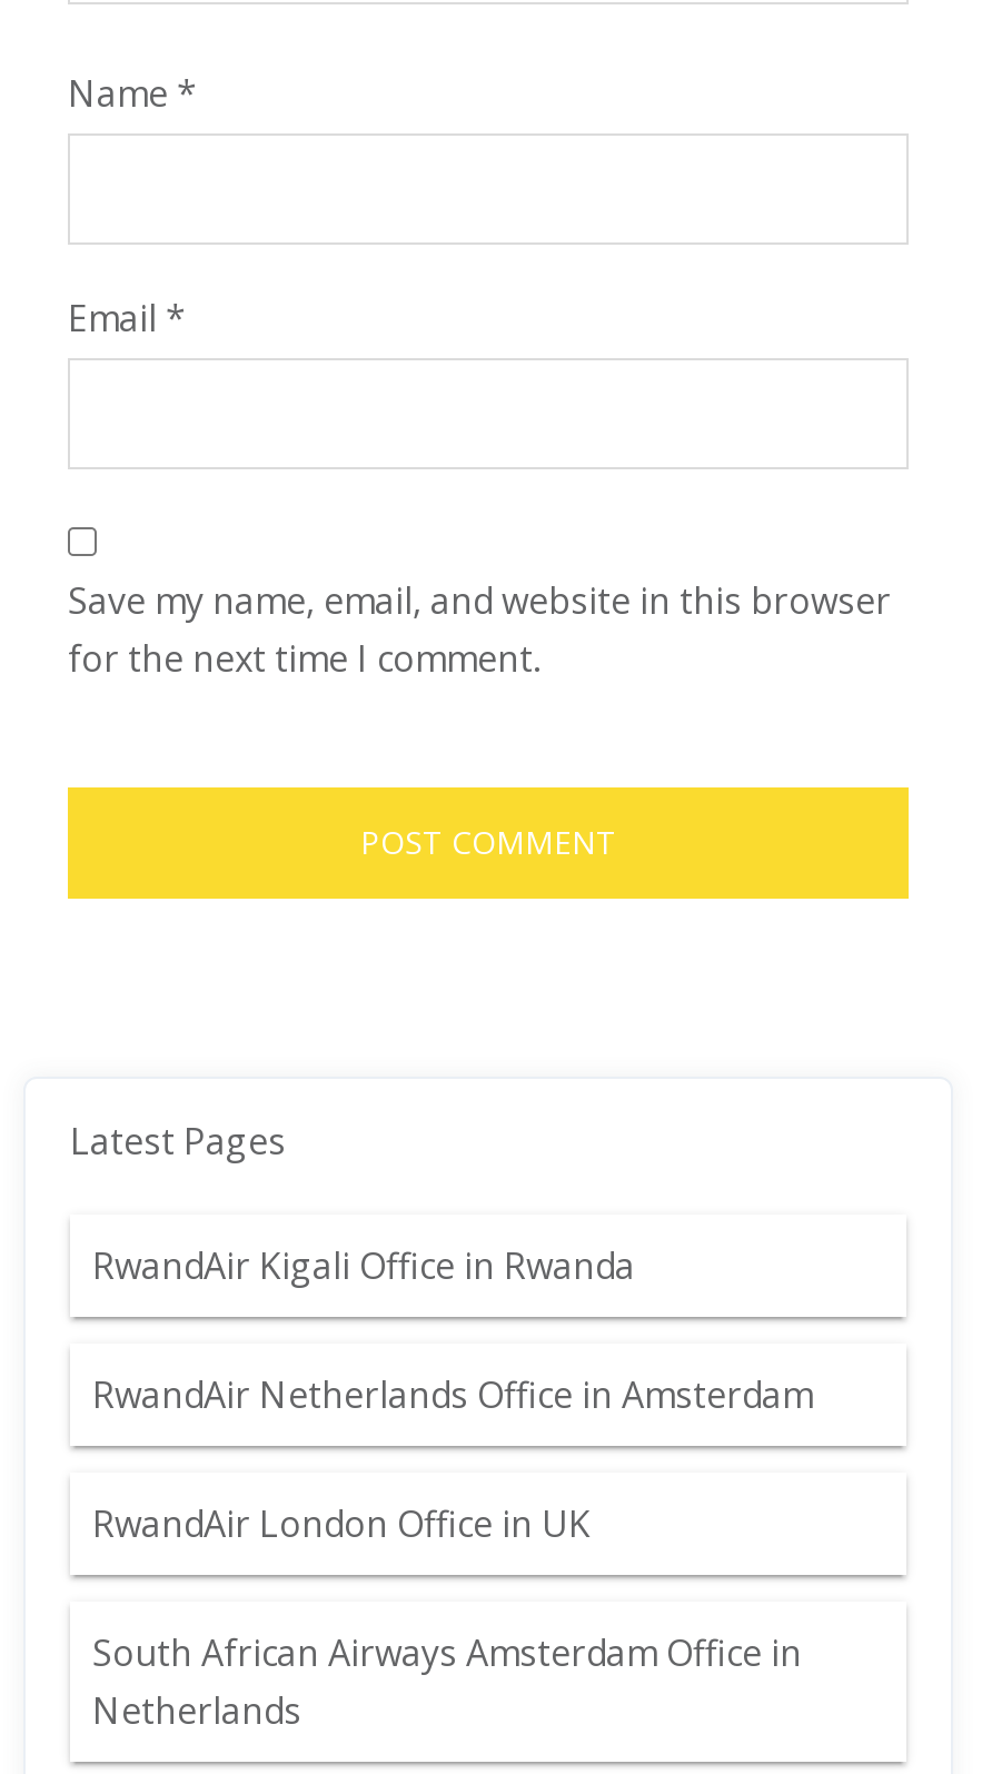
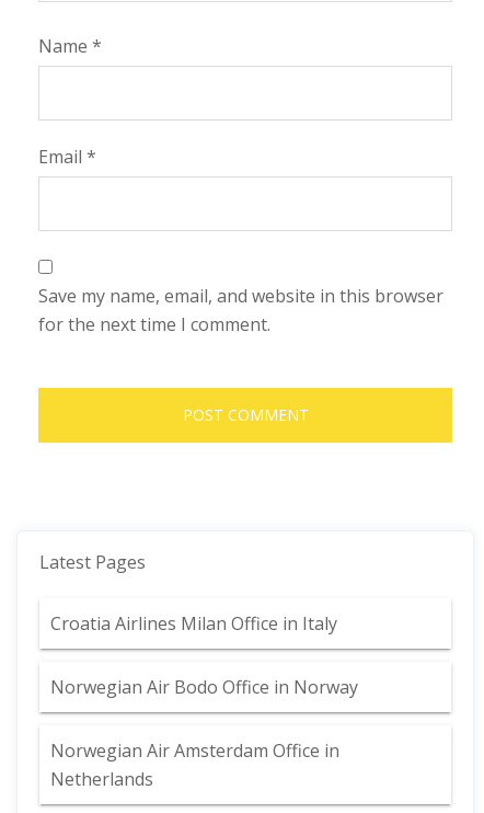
[92,1241,813,1677] RwandAir Kigali Office in Rwanda | RwandAir Netherlands Office in Amsterdam | RwandAir London Office in UK | South African Airways Amsterdam Office in -> [50,611,358,763] Croatia Airlines Milan Office in Italy | Norwegian Air Bodo Office in Norway | Norwegian Air Amsterdam Office in

